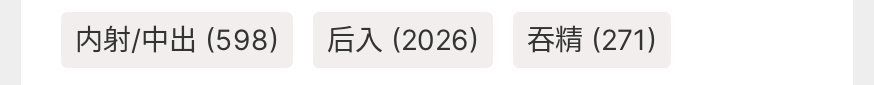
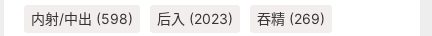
[327,22,479,56] 后入(2026) -> [157,10,233,27] 后入(2023)
[527,22,657,56] 吞精(271) -> [257,10,325,27] 吞精(269)

